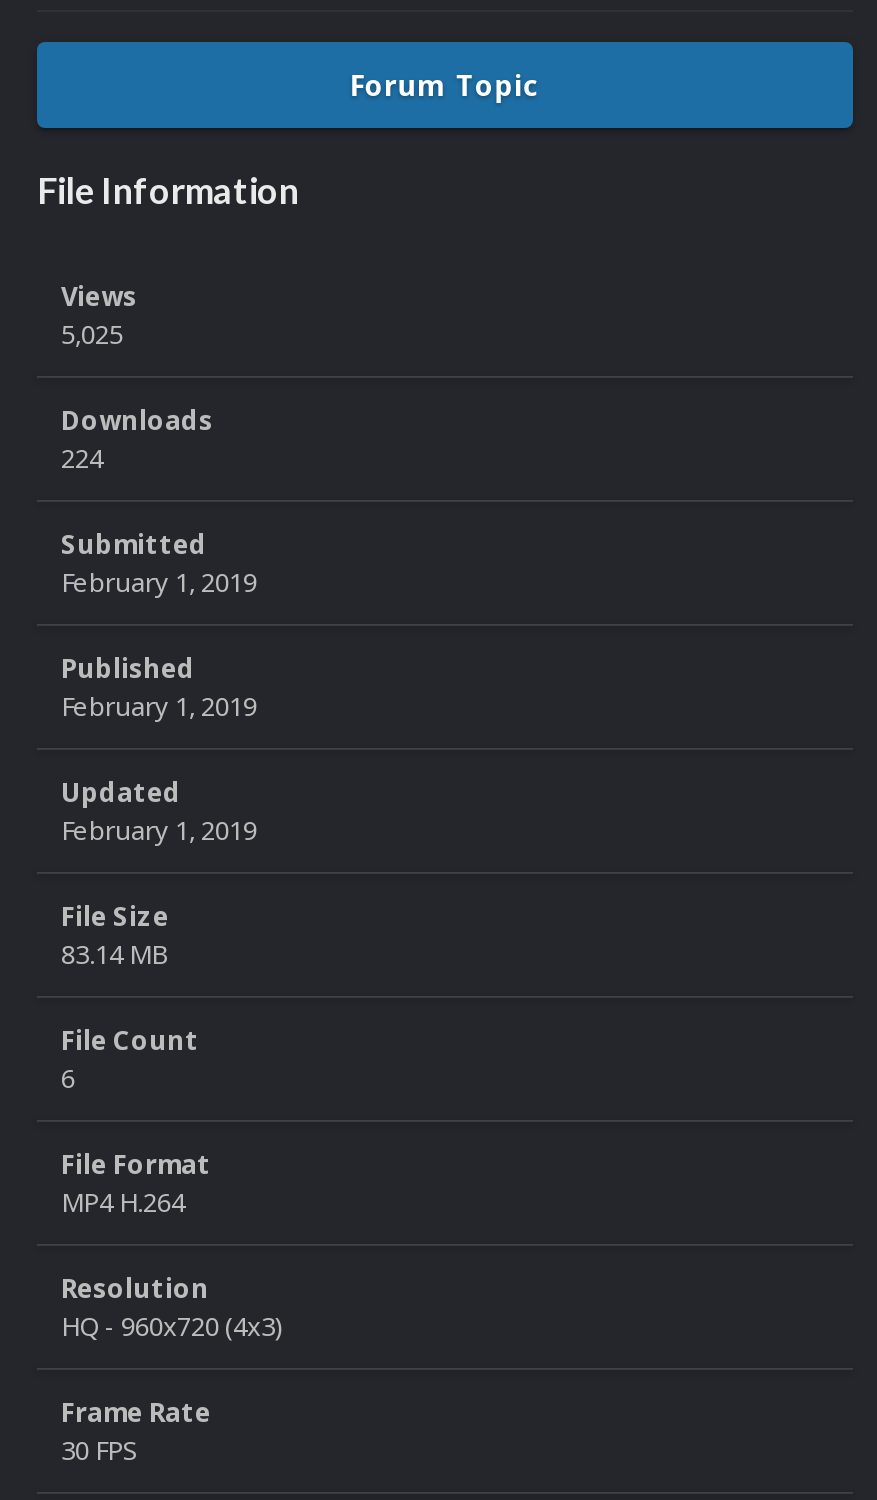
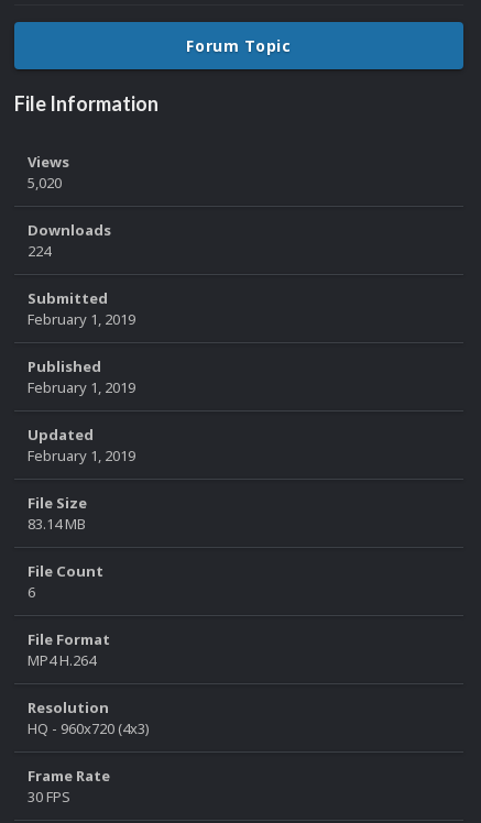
[61,317,123,353] 5,025 -> [28,173,62,193] 5,020

